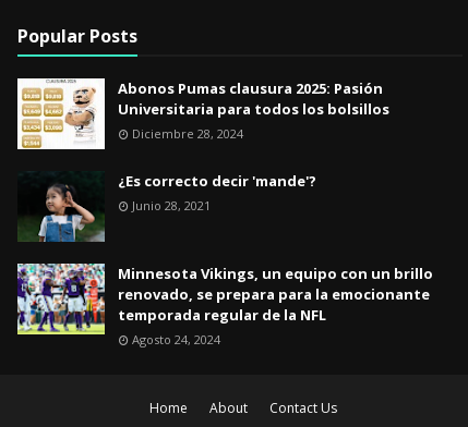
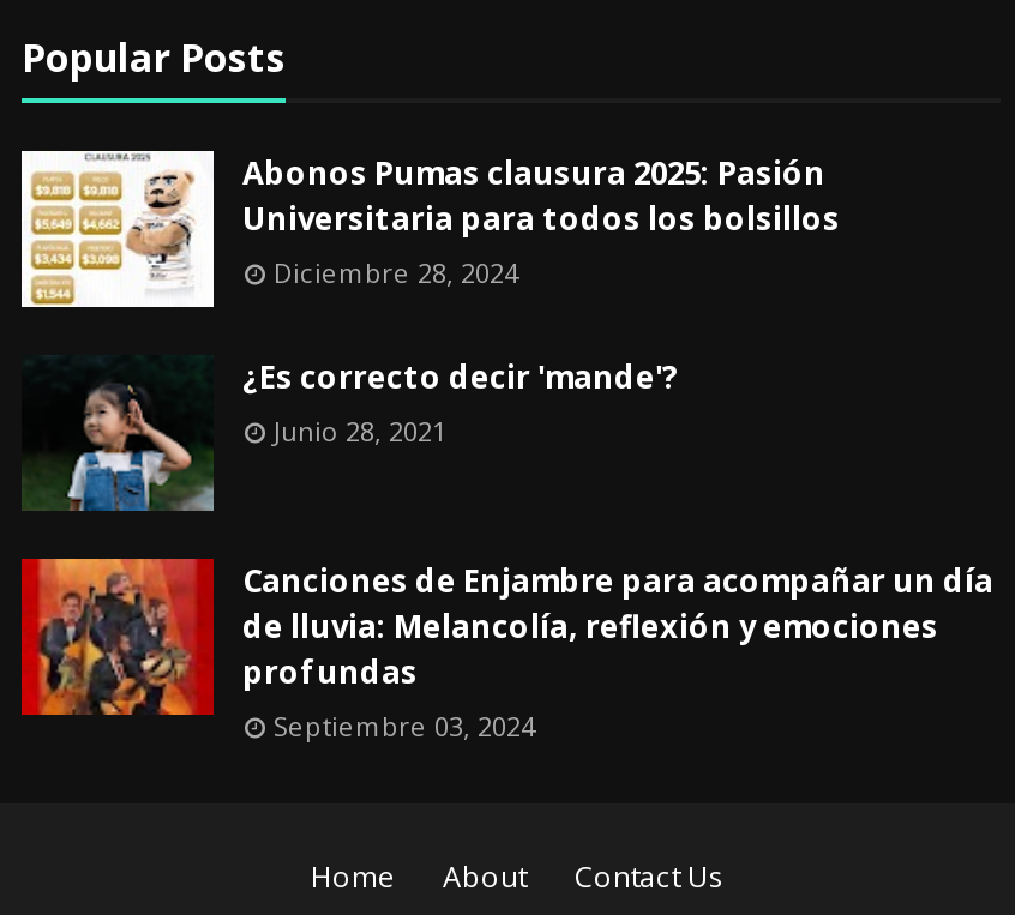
[16,263,433,347] [image] | Minnesota Vikings, un equipo con un brillo | renovado, se prepara para la emocionante | temporada regular de la NFL | Agosto 24, 2024 -> [19,556,993,743] [image] | Canciones de Enjambre para acompañar un día | de lluvia: Melancolía, reflexión y emociones | profundas | Septiembre 03, 2024

